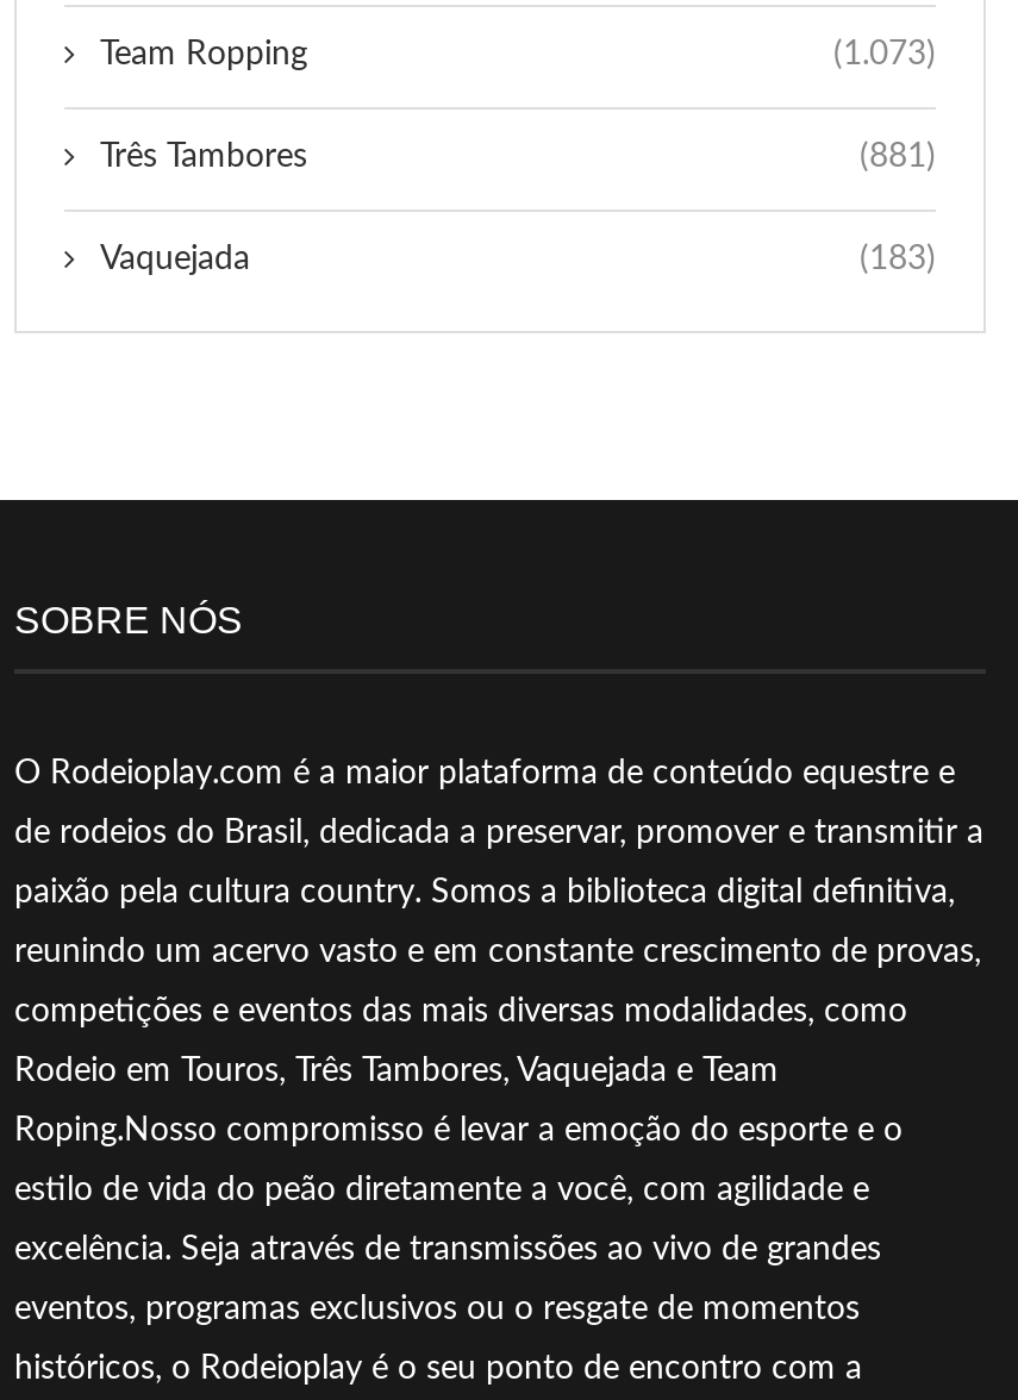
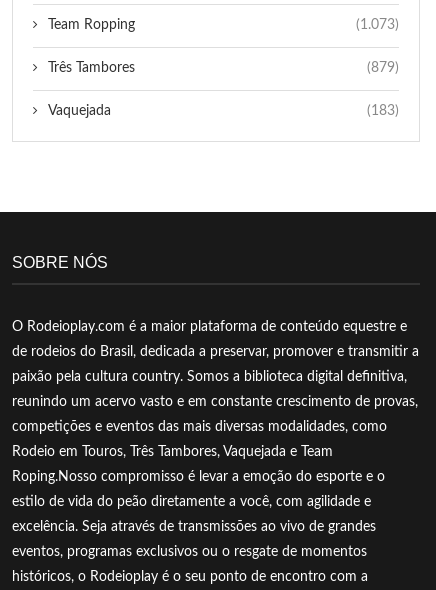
[860,140,936,173] (881) -> [367,61,399,75] (879)

